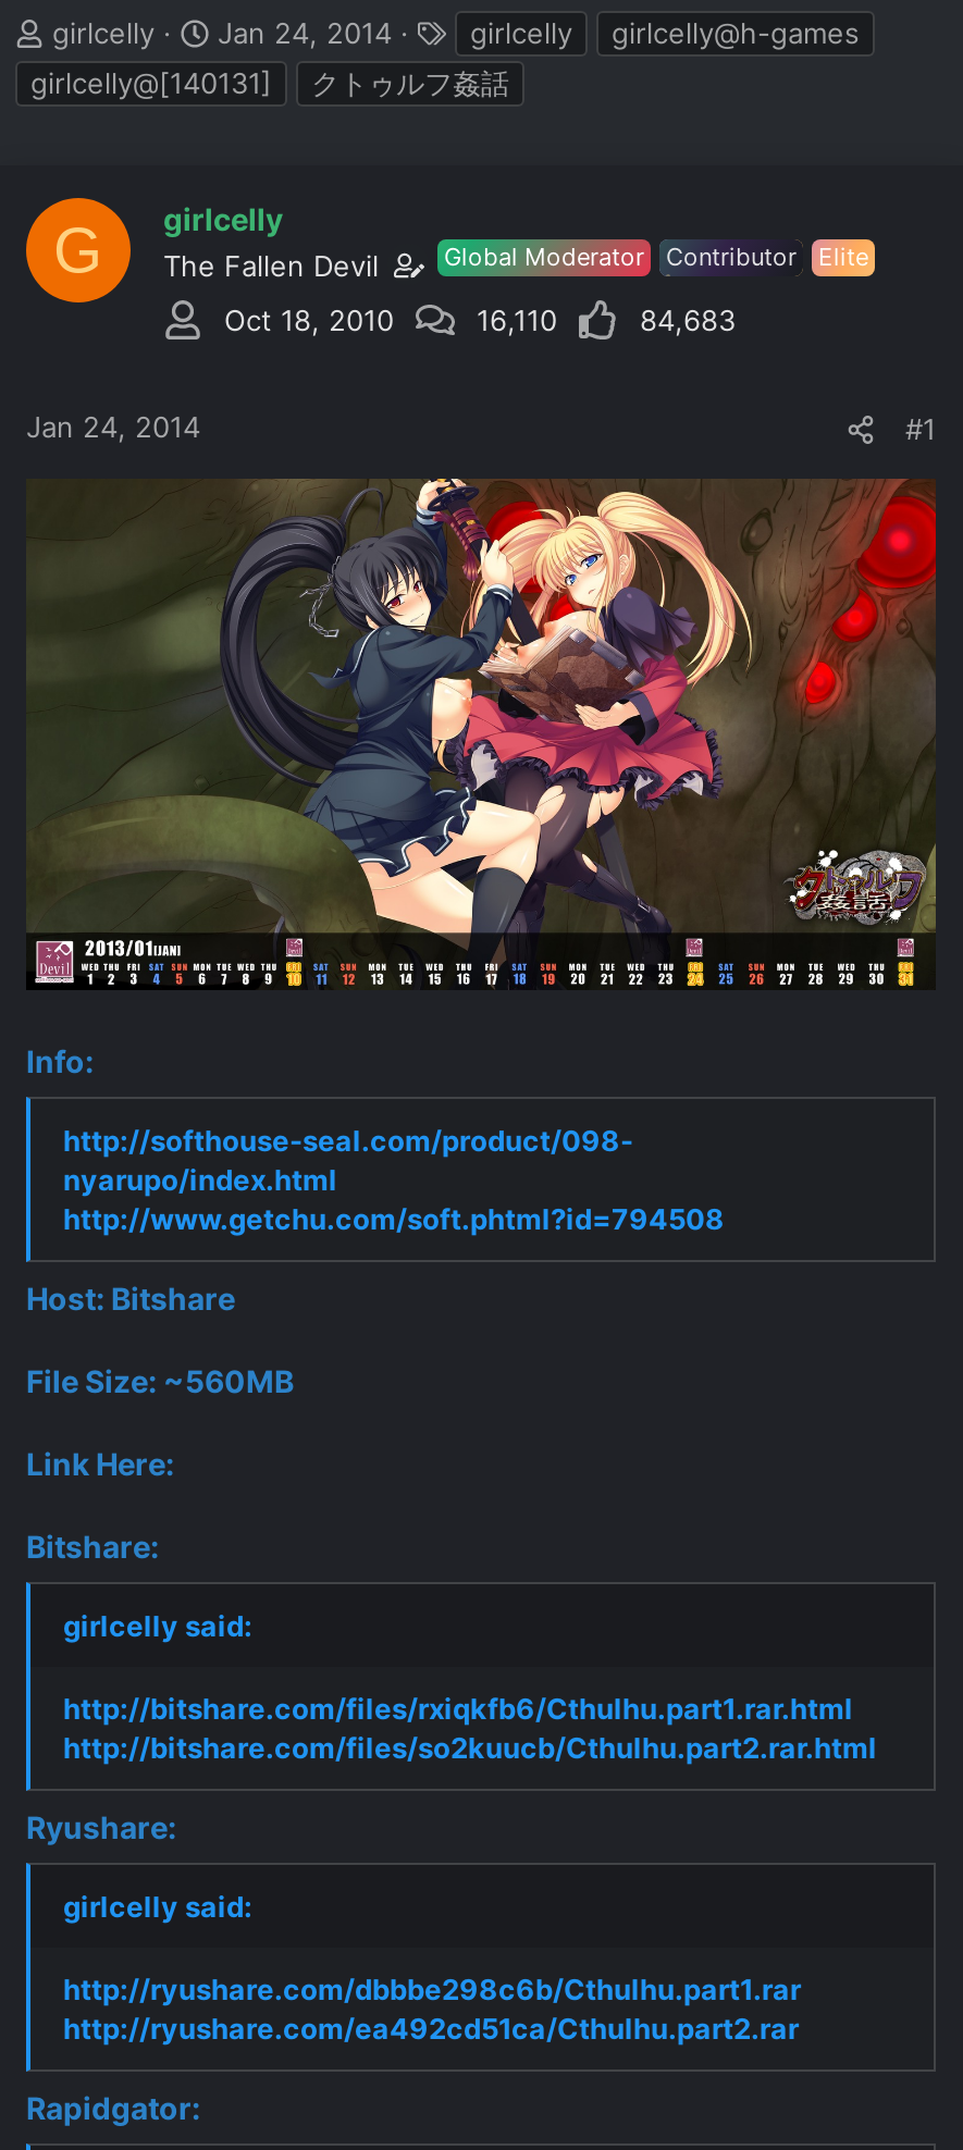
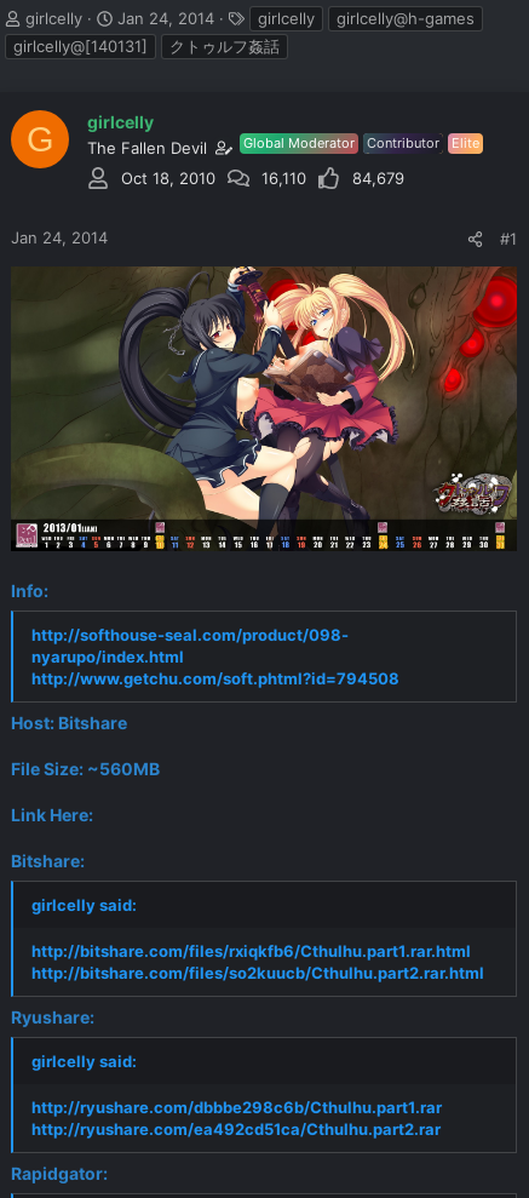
[640,303,736,338] 84,683 -> [352,169,404,188] 84,679

